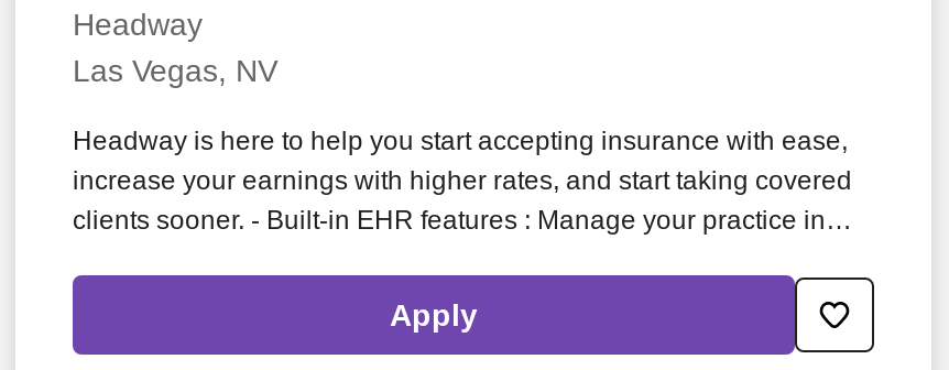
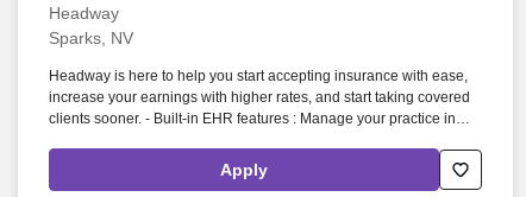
[73,53,277,88] Las Vegas, NV -> [49,28,133,47] Sparks, NV

